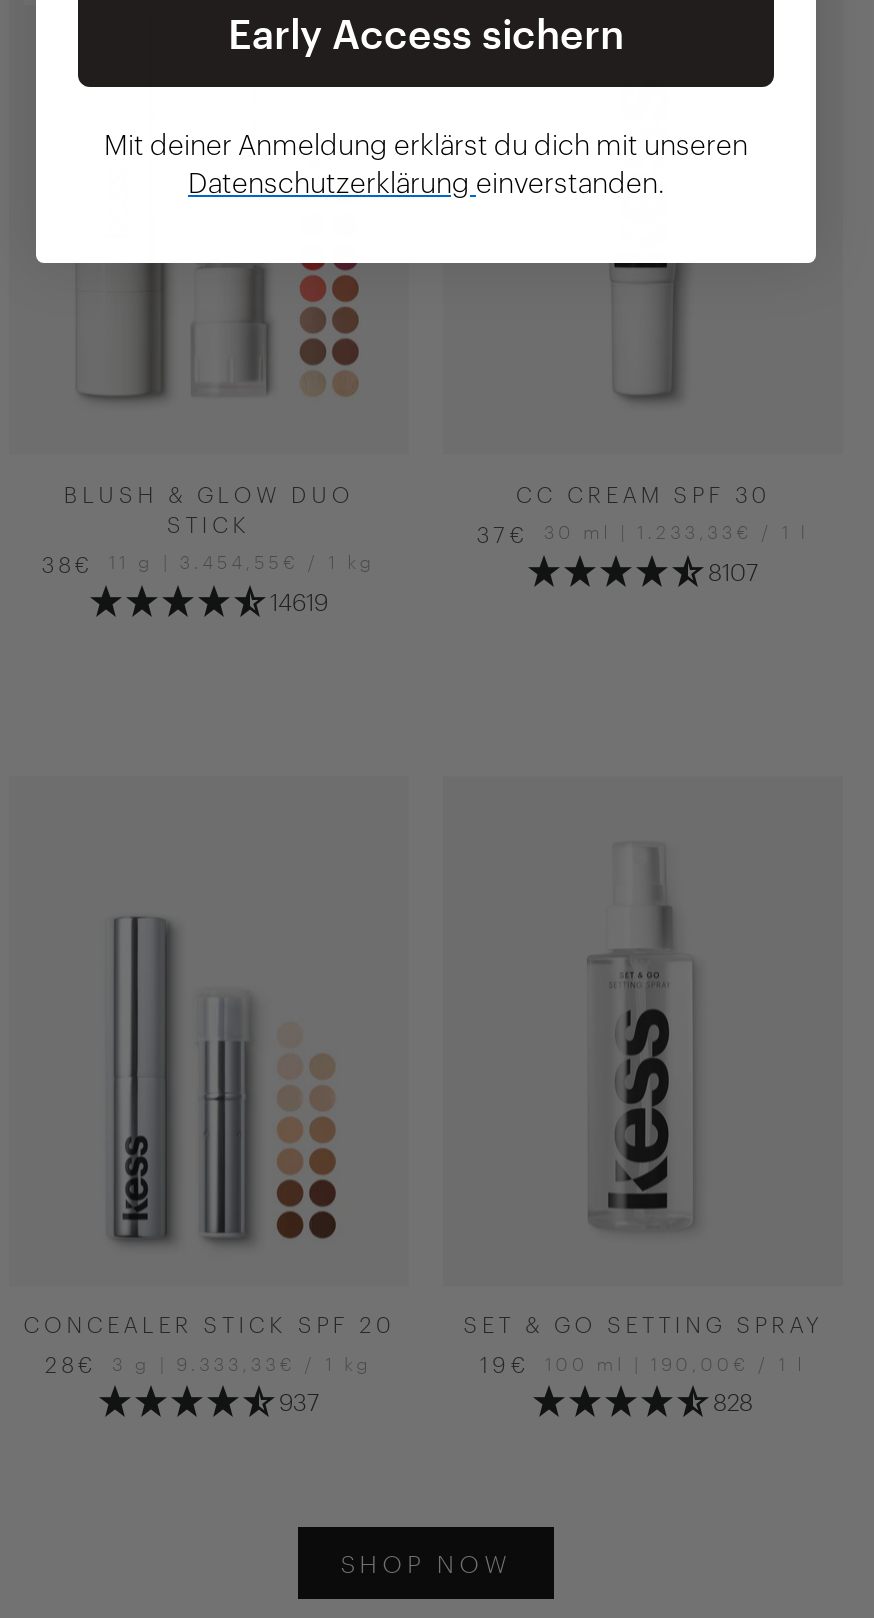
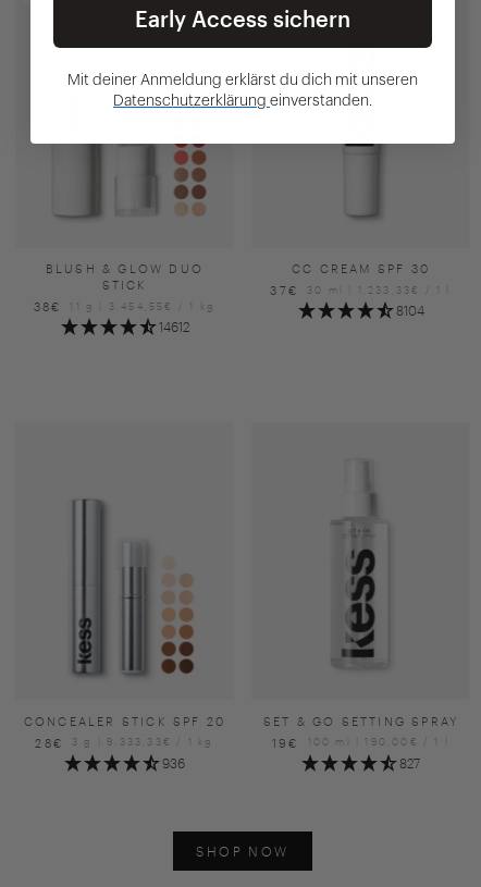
[708,556,758,584] 8107 -> [396,303,424,318] 8104
[270,586,328,614] 14619 -> [158,319,189,335] 14612
[279,1388,319,1416] 937 -> [162,755,185,771] 936
[713,1388,753,1416] 828 -> [399,755,420,771] 827

